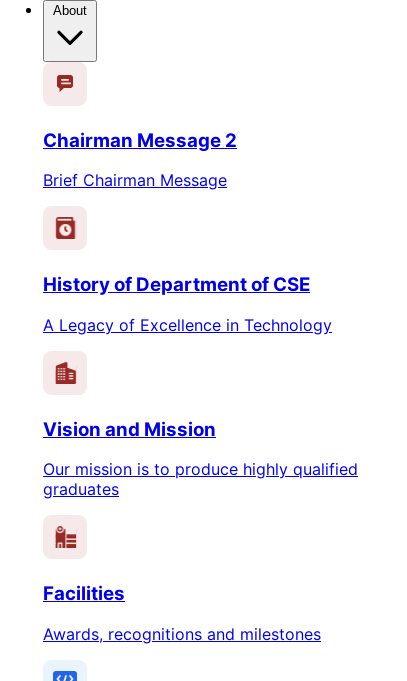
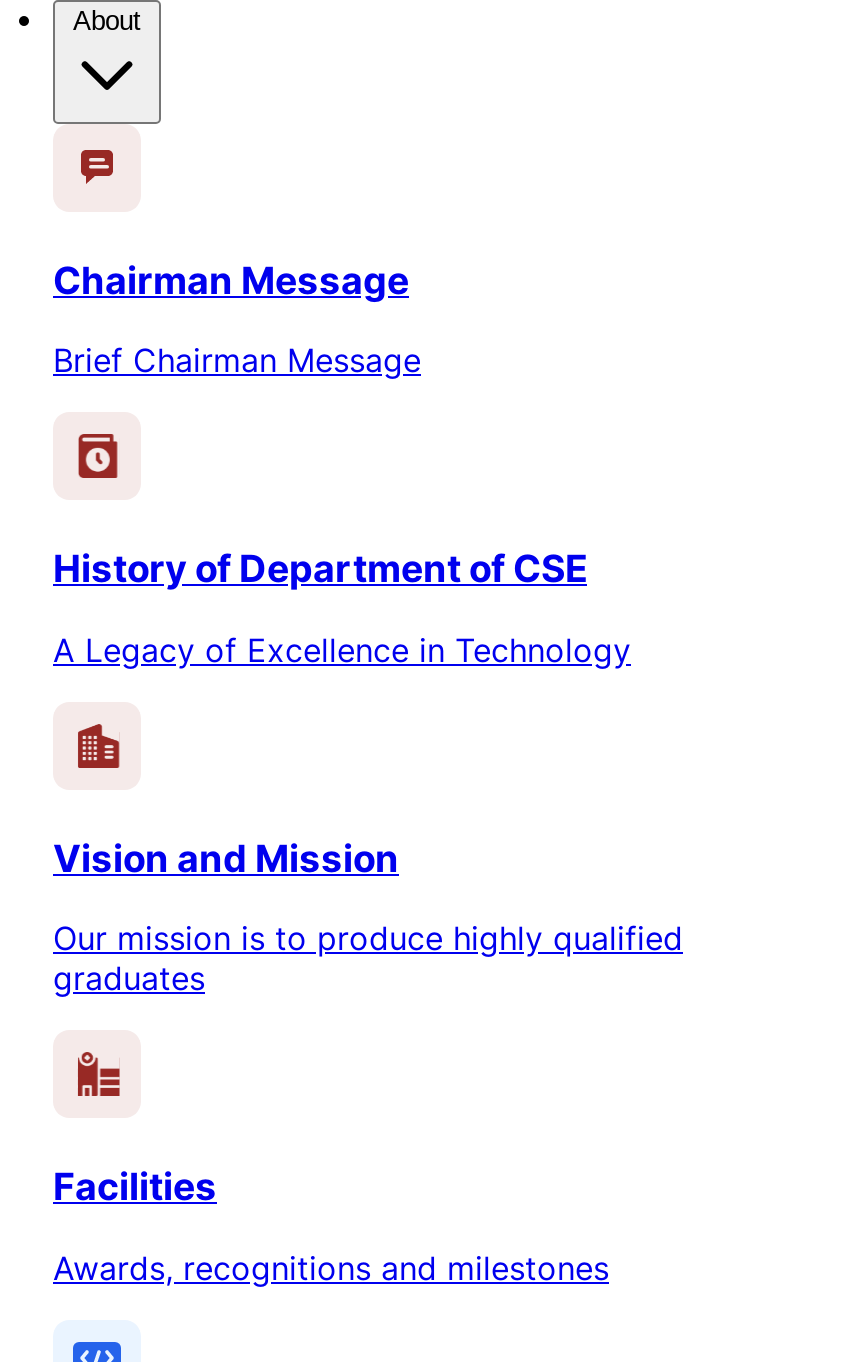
[43,129,237,152] Chairman Message 2 -> [53,257,409,303] Chairman Message

